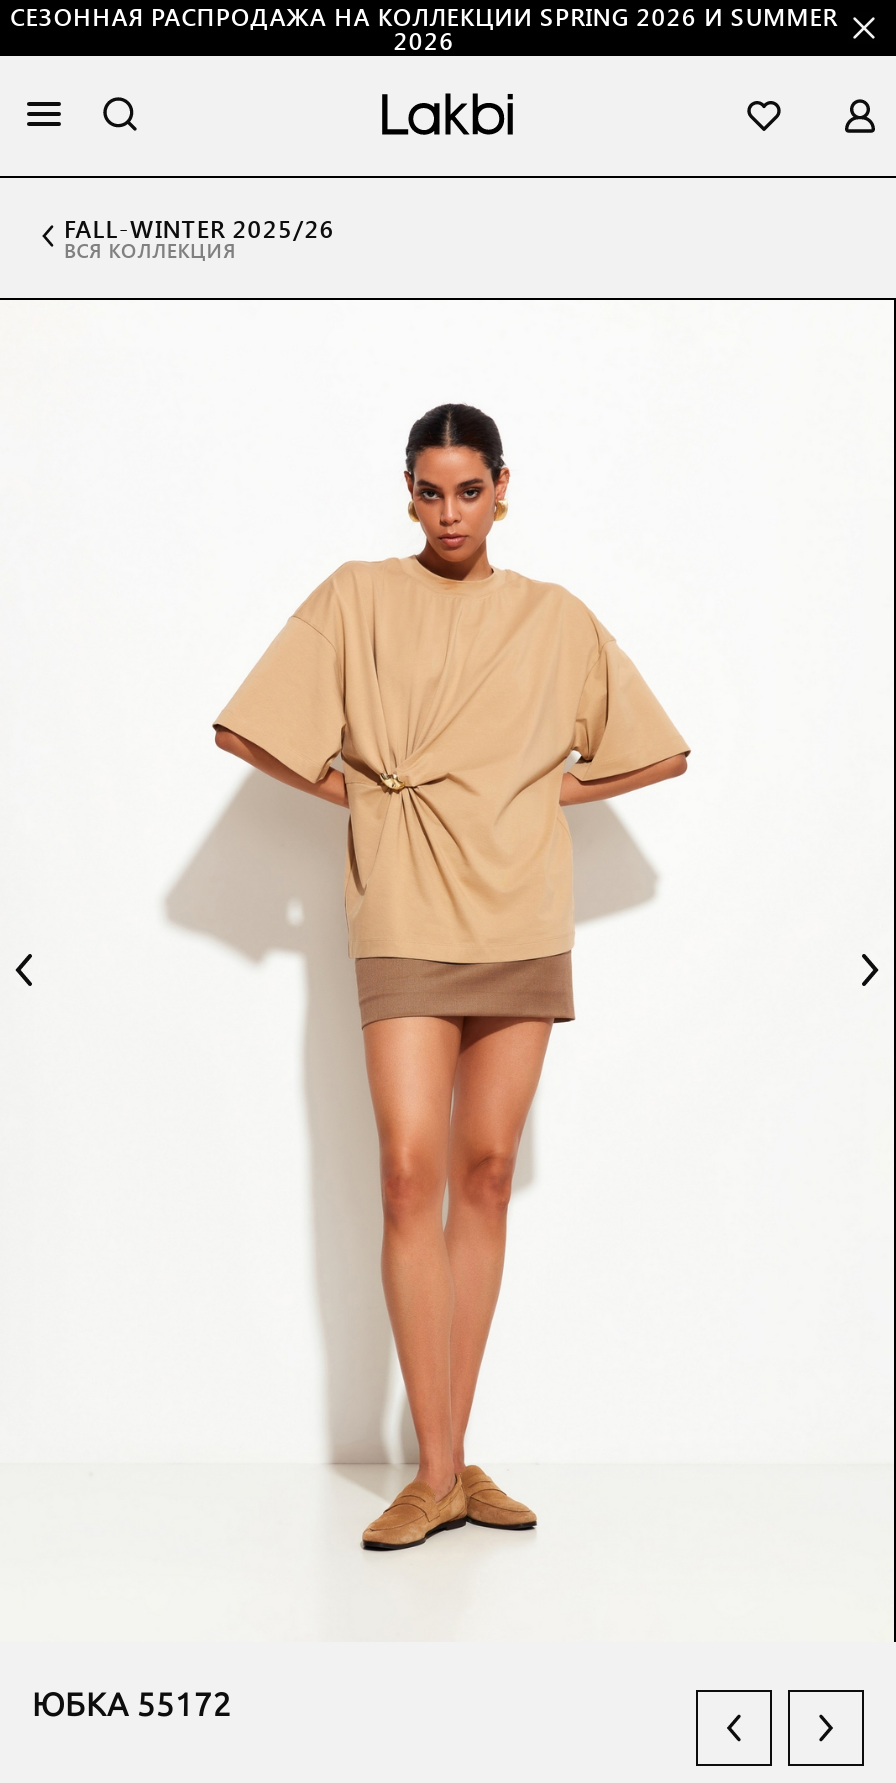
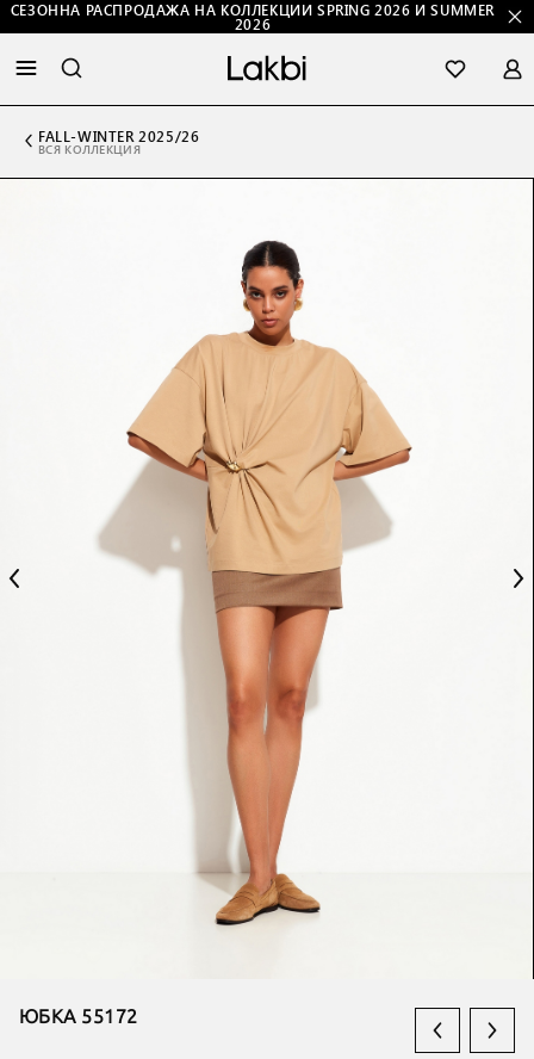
[10,0,838,32] СЕЗОННАЯ РАСПРОДАЖА НА КОЛЛЕКЦИИ SPRING 2026 И SUMMER -> [11,0,495,19] СЕЗОННА РАСПРОДАЖА НА КОЛЛЕКЦИИ SPRING 2026 И SUMMER

